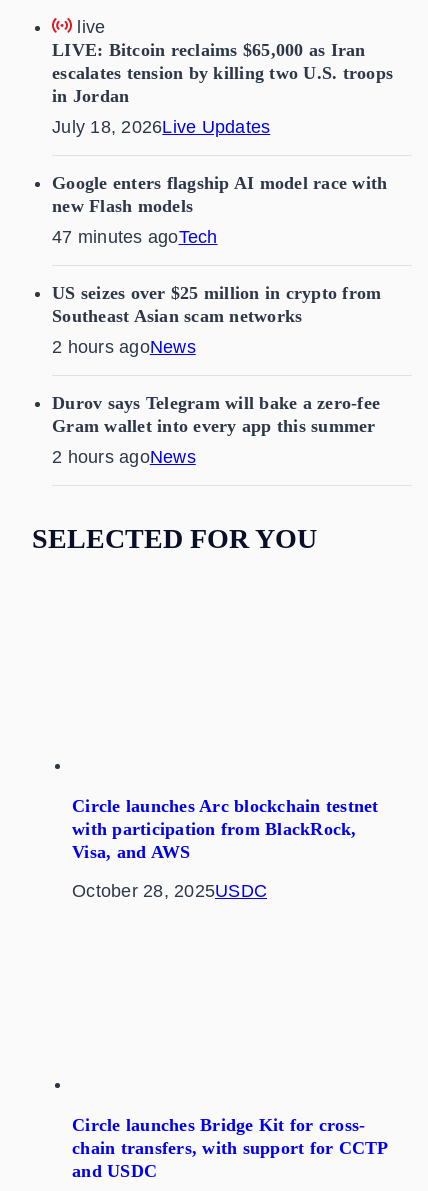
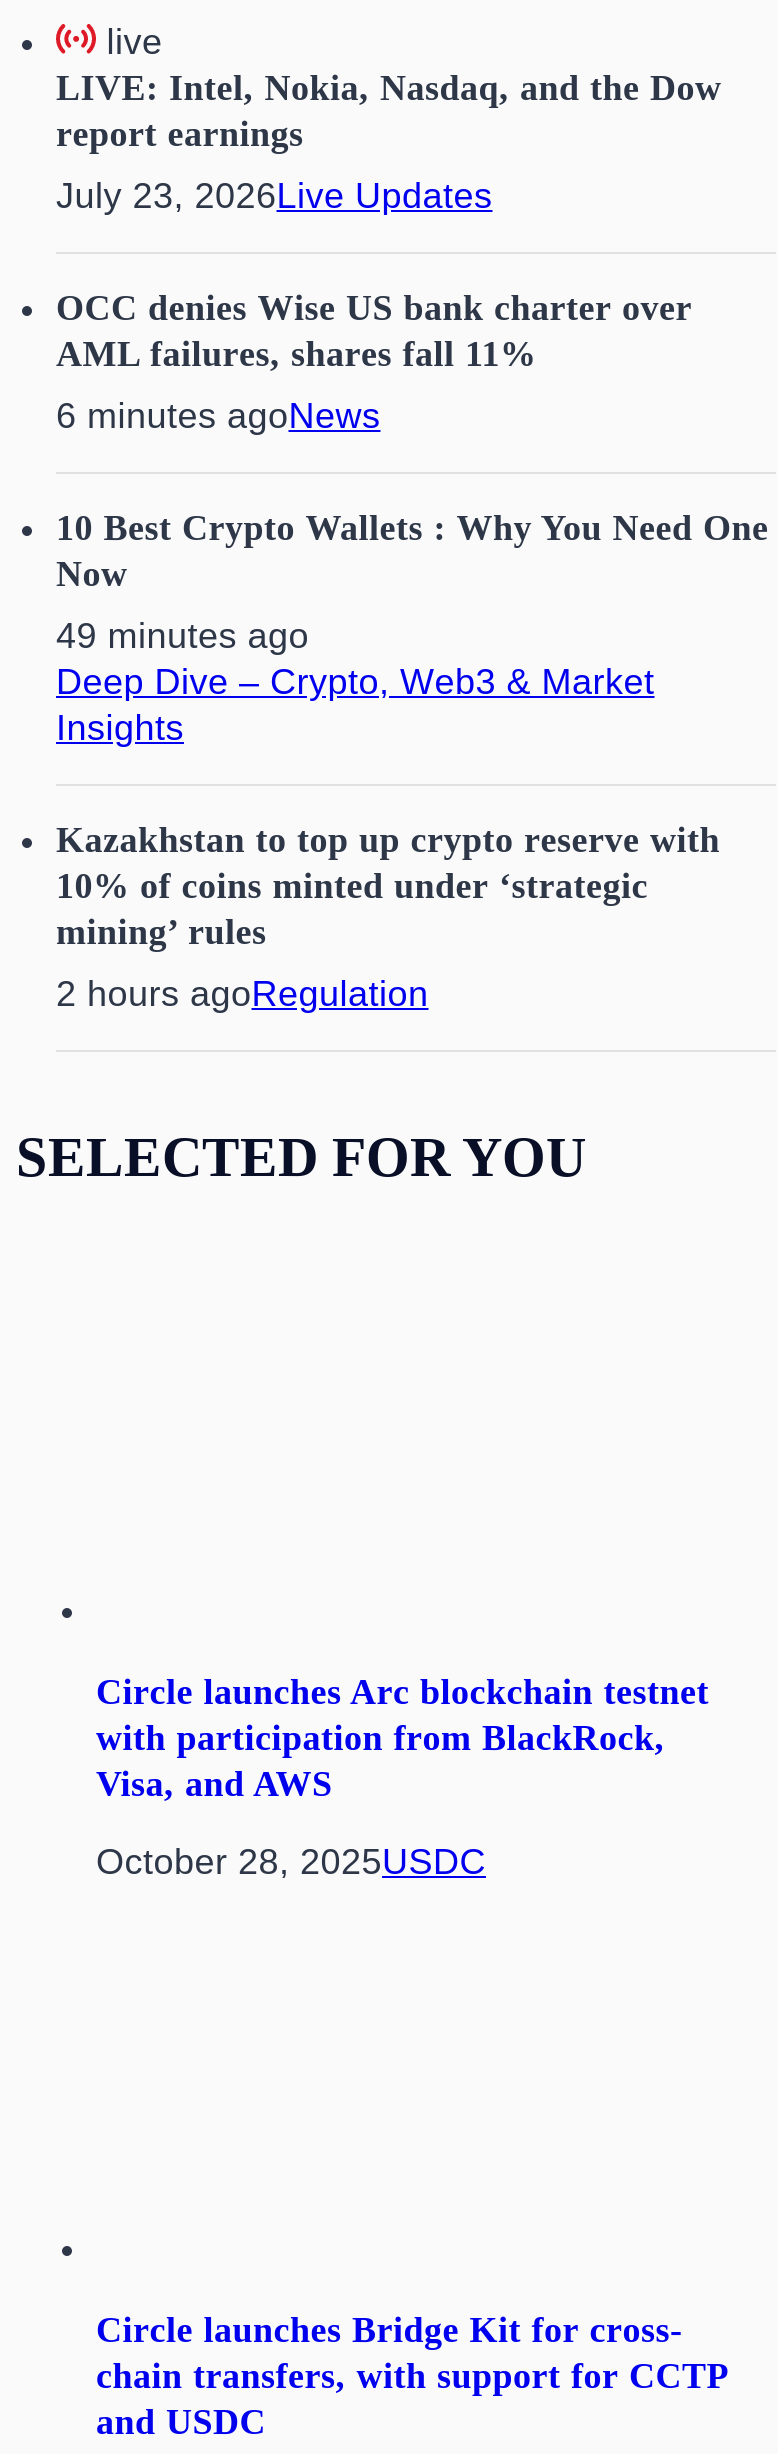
[52,40,393,106] LIVE: Bitcoin reclaims $65,000 as Iran | escalates tension by killing two U.S. troops | in Jordan -> [56,68,722,154] LIVE: Intel, Nokia, Nasdaq, and the Dow | report earnings
[52,117,270,137] July 18, 2026Live Updates -> [56,176,492,216] July 23, 2026Live Updates
[52,173,387,216] Google enters flagship AI model race with | new Flash models -> [56,288,692,374] OCC denies Wise US bank charter over | AML failures, shares fall 11%
[52,227,217,247] 47 minutes agoTech -> [56,396,380,436] 6 minutes agoNews
[52,283,381,326] US seizes over $25 million in crypto from | Southeast Asian scam networks -> [56,508,768,594] 10 Best Crypto Wallets : Why You Need One | Now
[52,337,196,357] 2 hours agoNews -> [56,616,654,748] 49 minutes ago | Deep Dive – Crypto, Web3 & Market | Insights
[52,393,380,436] Durov says Telegram will bake a zero-fee | Gram wallet into every app this summer -> [56,820,720,952] Kazakhstan to top up crypto reserve with | 10% of coins minted under ‘strategic | mining’ rules
[52,447,196,467] 2 hours agoNews -> [56,974,428,1014] 2 hours agoRegulation

